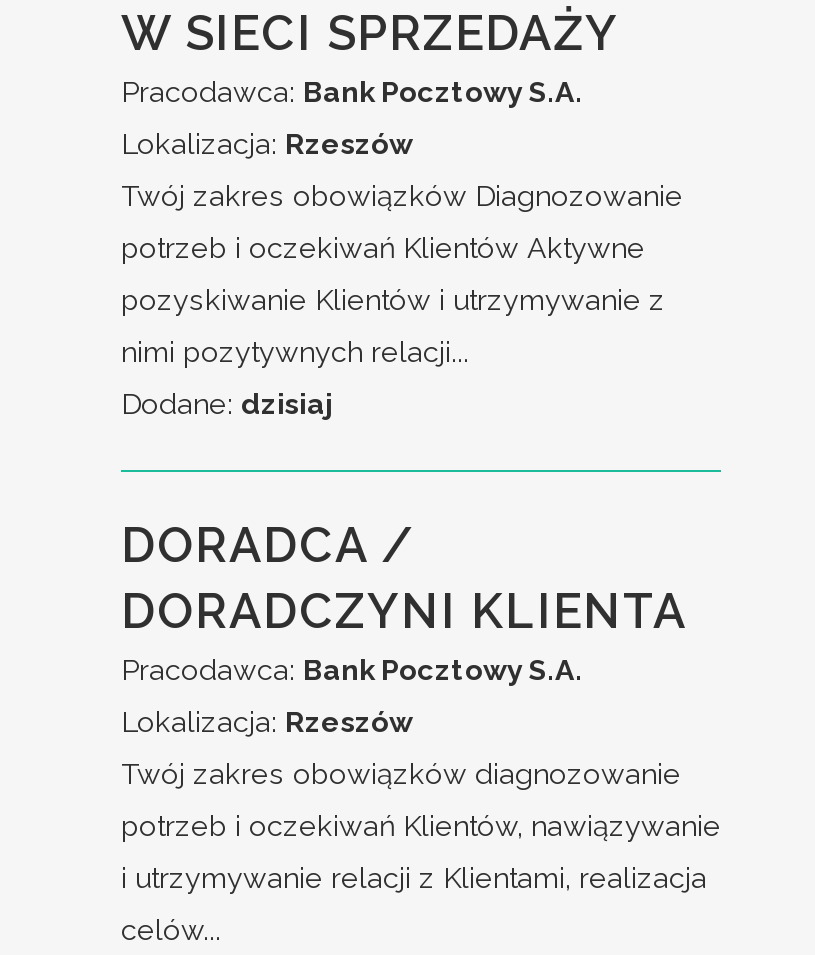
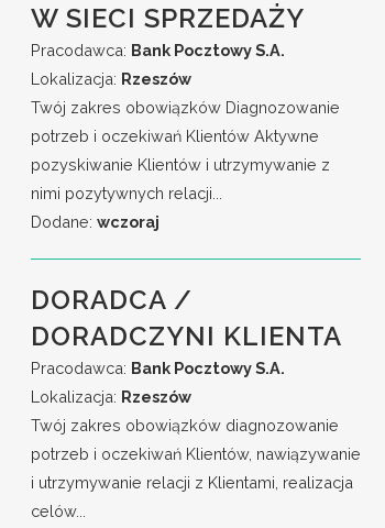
[121,386,333,420] Dodane: dzisiaj -> [31,212,159,231] Dodane: wczoraj

